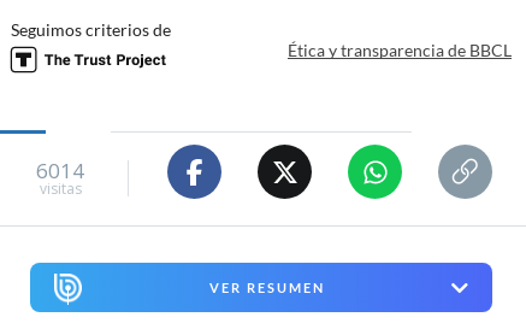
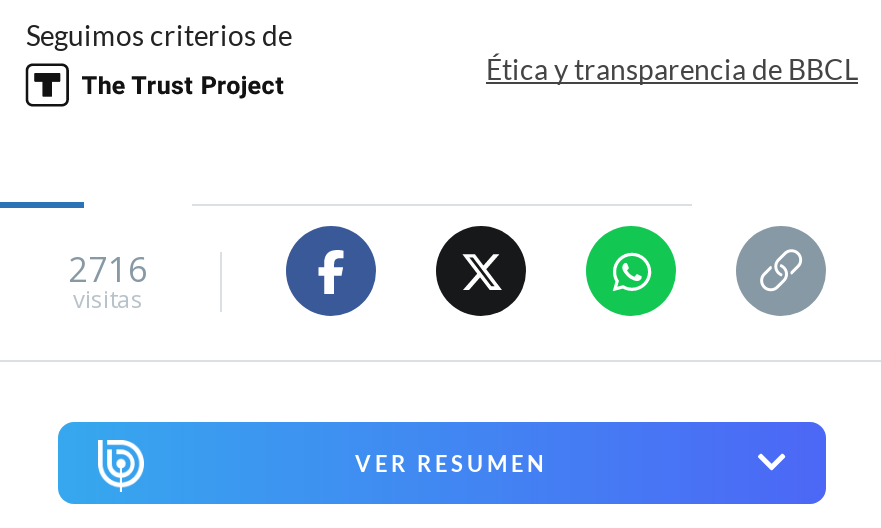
[36,156,84,184] 6014 -> [68,246,148,292] 2716

